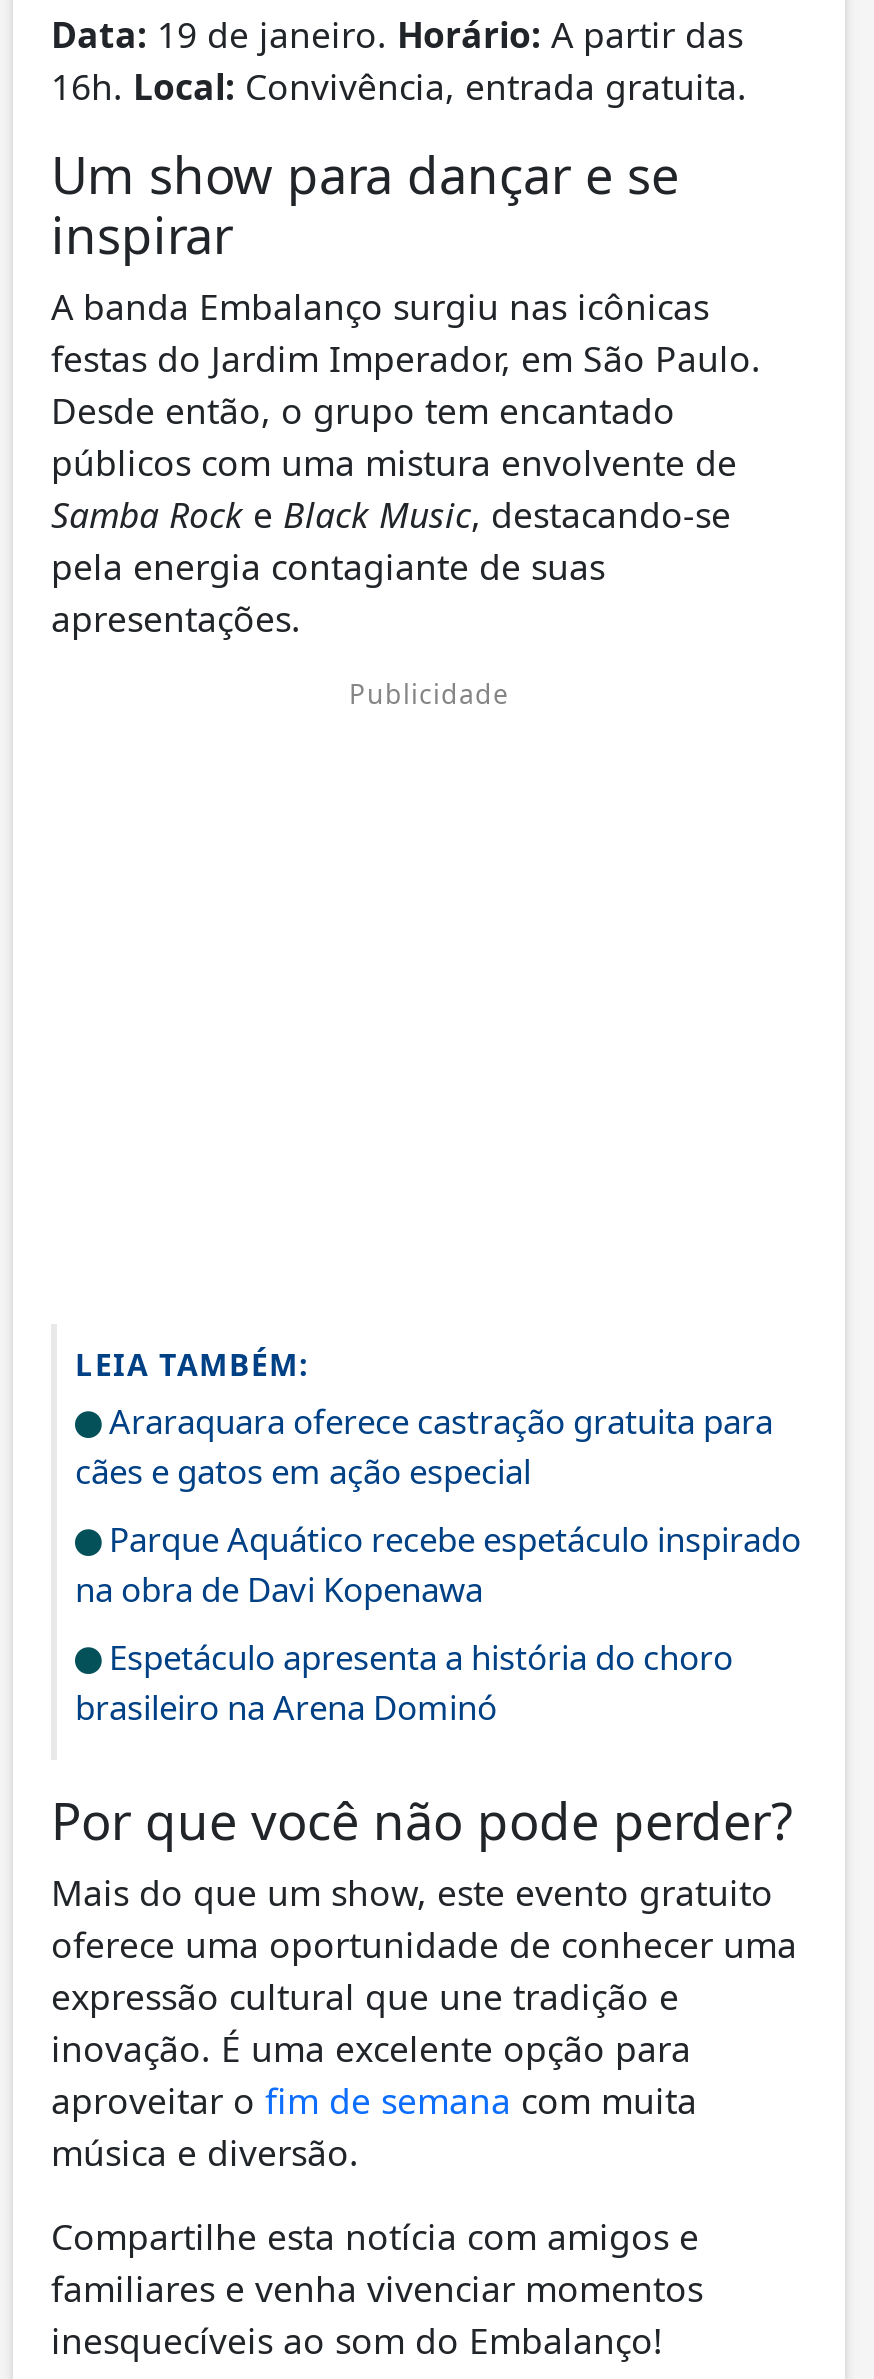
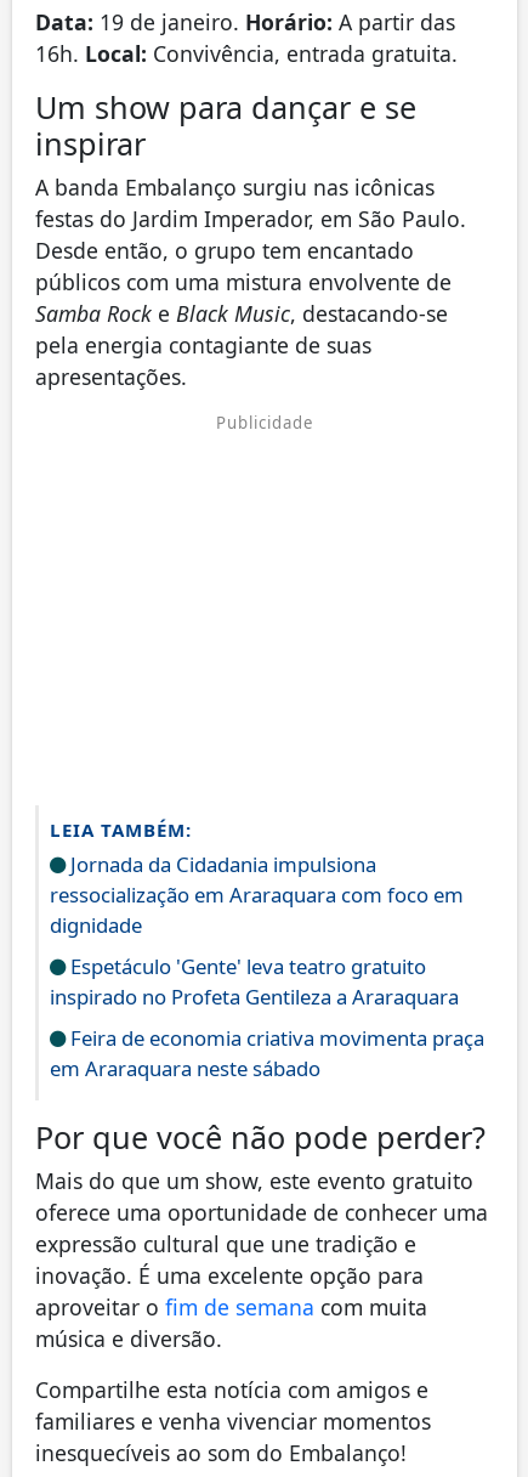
[75,1398,773,1494] Araraquara oferece castração gratuita para | cães e gatos em ação especial -> [50,850,464,938] Jornada da Cidadania impulsiona | ressocialização em Araraquara com foco em | dignidade
[75,1516,801,1612] Parque Aquático recebe espetáculo inspirado | na obra de Davi Kopenawa -> [50,952,459,1010] Espetáculo 'Gente' leva teatro gratuito | inspirado no Profeta Gentileza a Araraquara
[75,1634,733,1730] Espetáculo apresenta a história do choro | brasileiro na Arena Dominó -> [50,1023,484,1082] Feira de economia criativa movimenta praça | em Araraquara neste sábado

